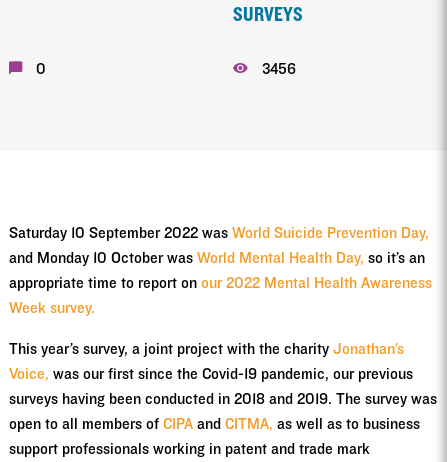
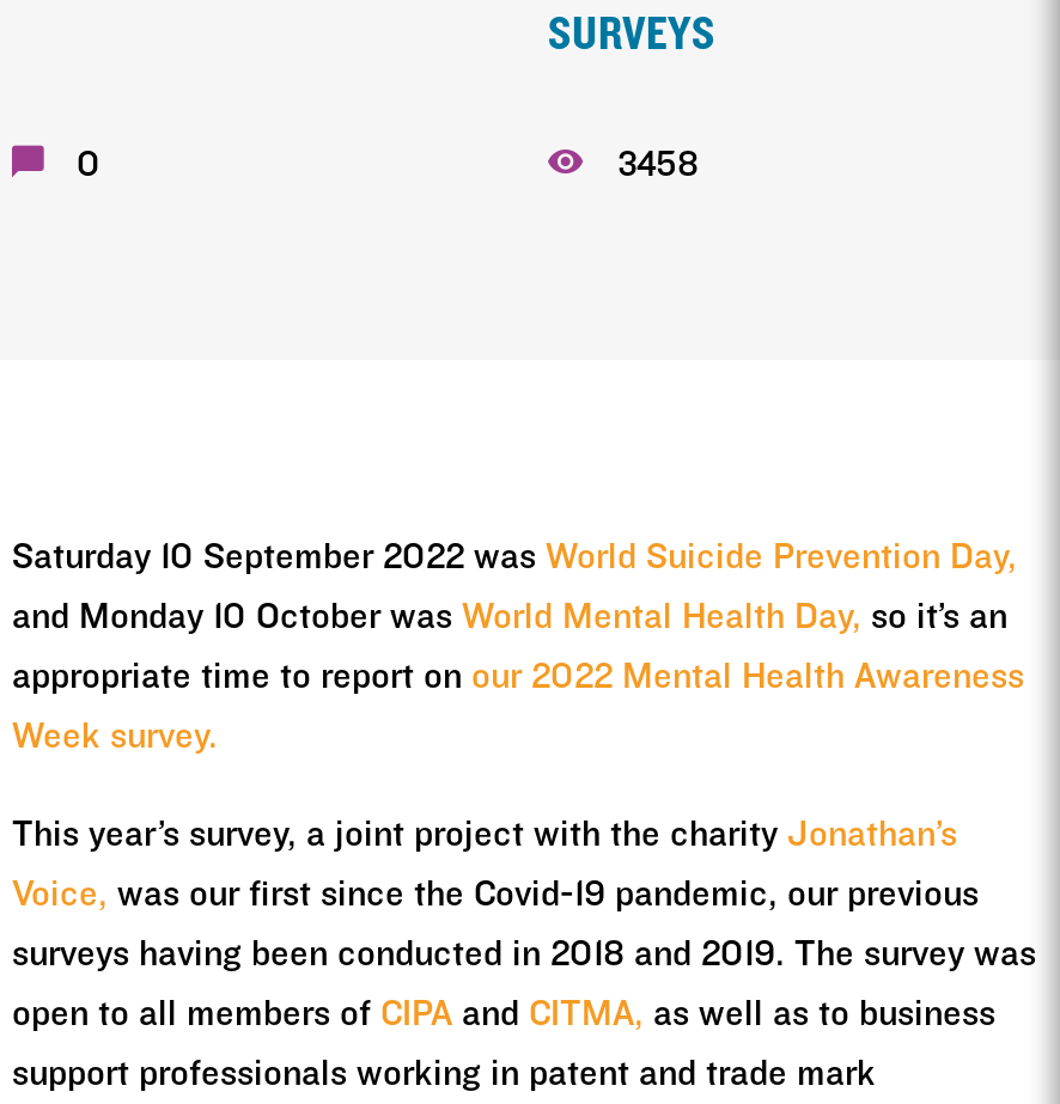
[258,61,296,77] 3456 -> [608,145,699,183] 3458

